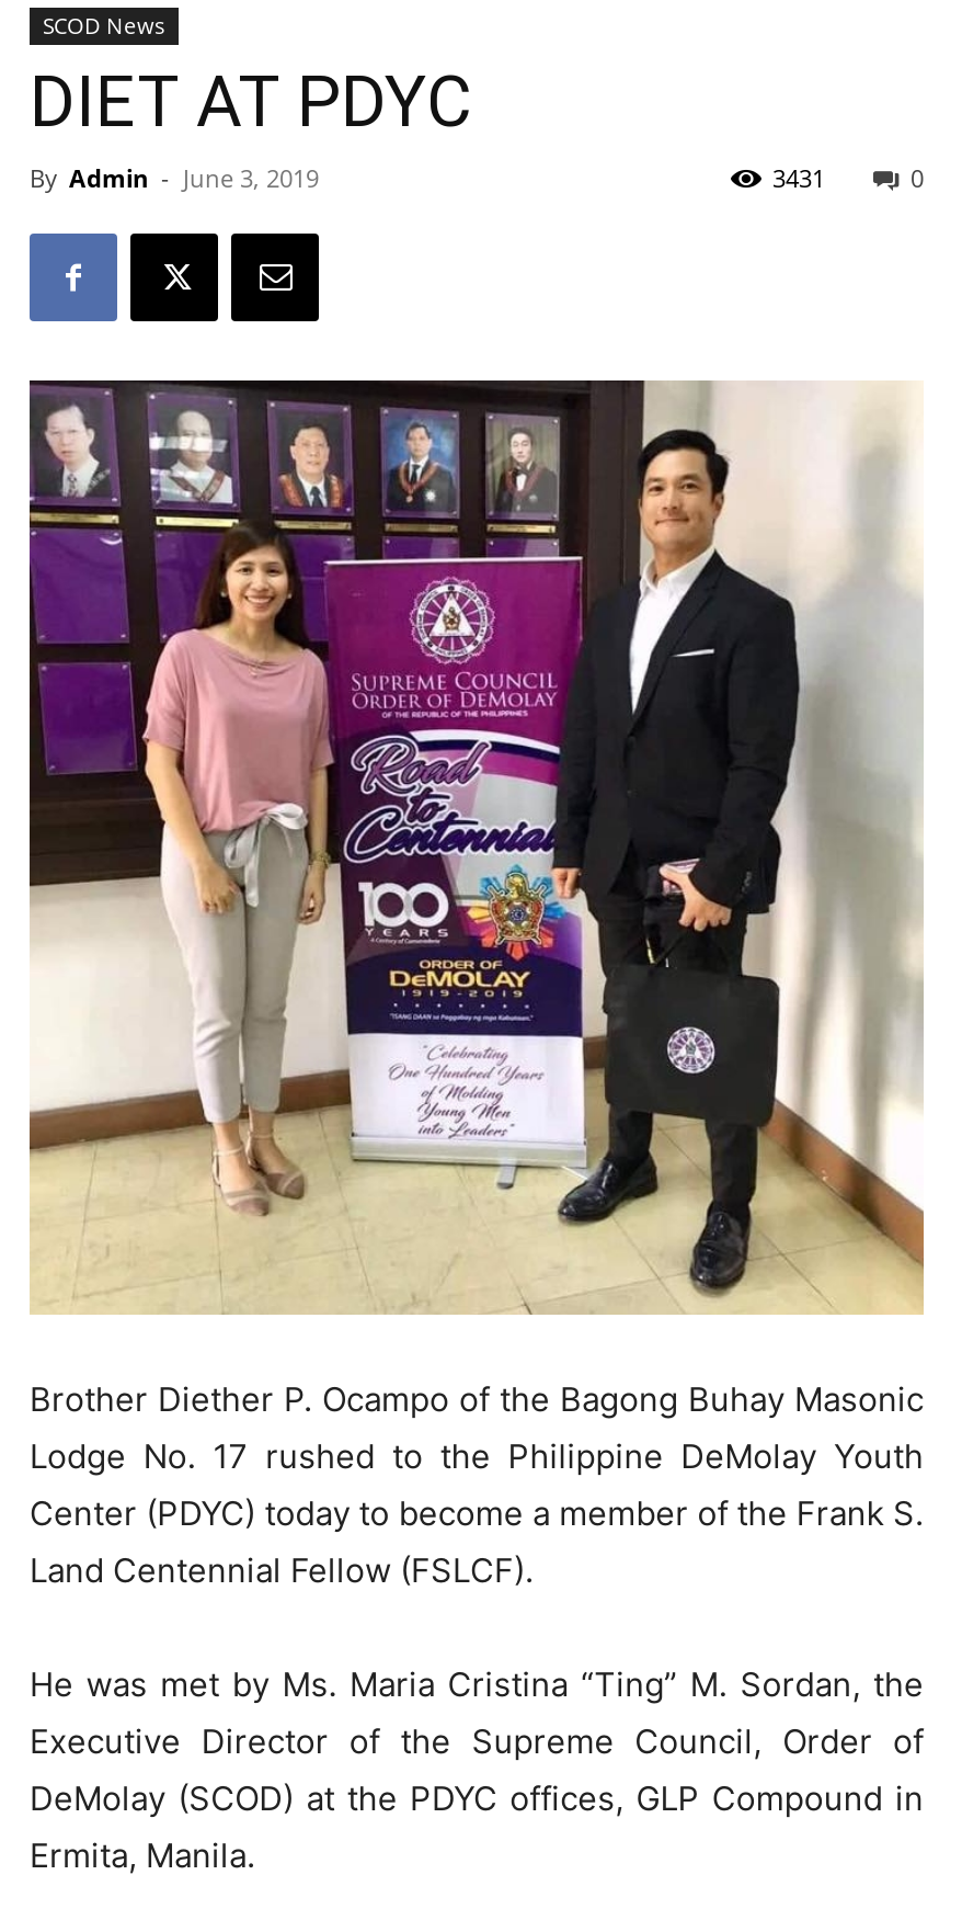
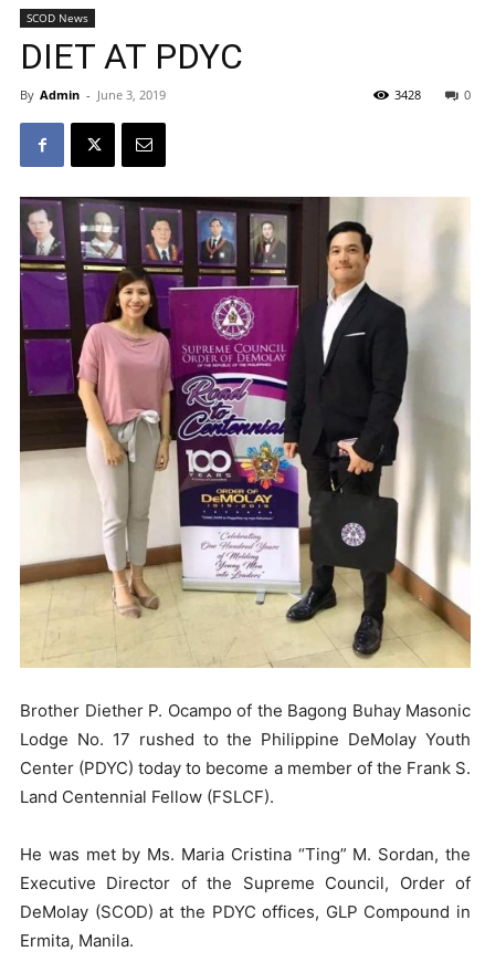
[772,161,825,194] 3431 -> [394,86,421,103] 3428

